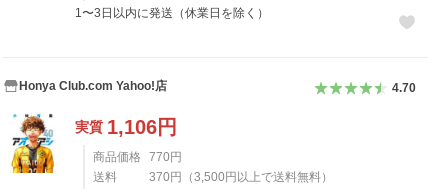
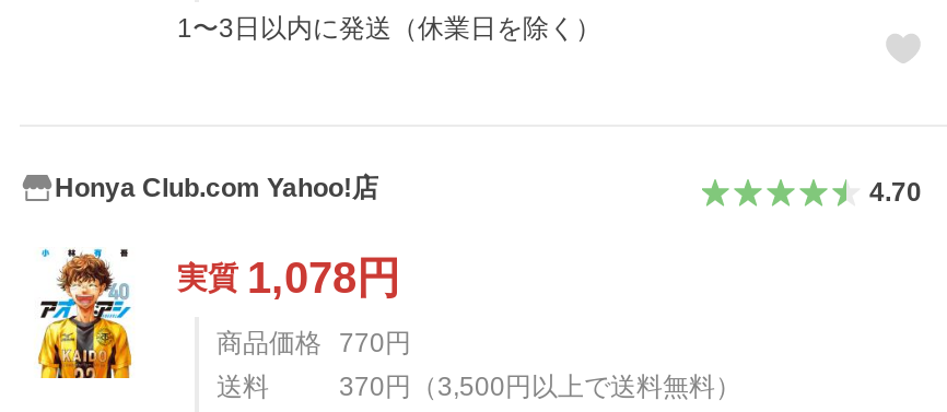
[75,116,177,138] 実質1,106円 -> [177,254,400,302] 実質1,078円

